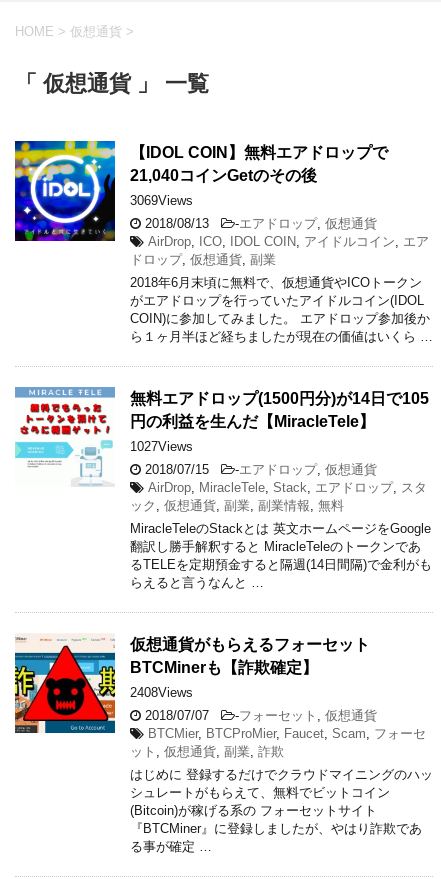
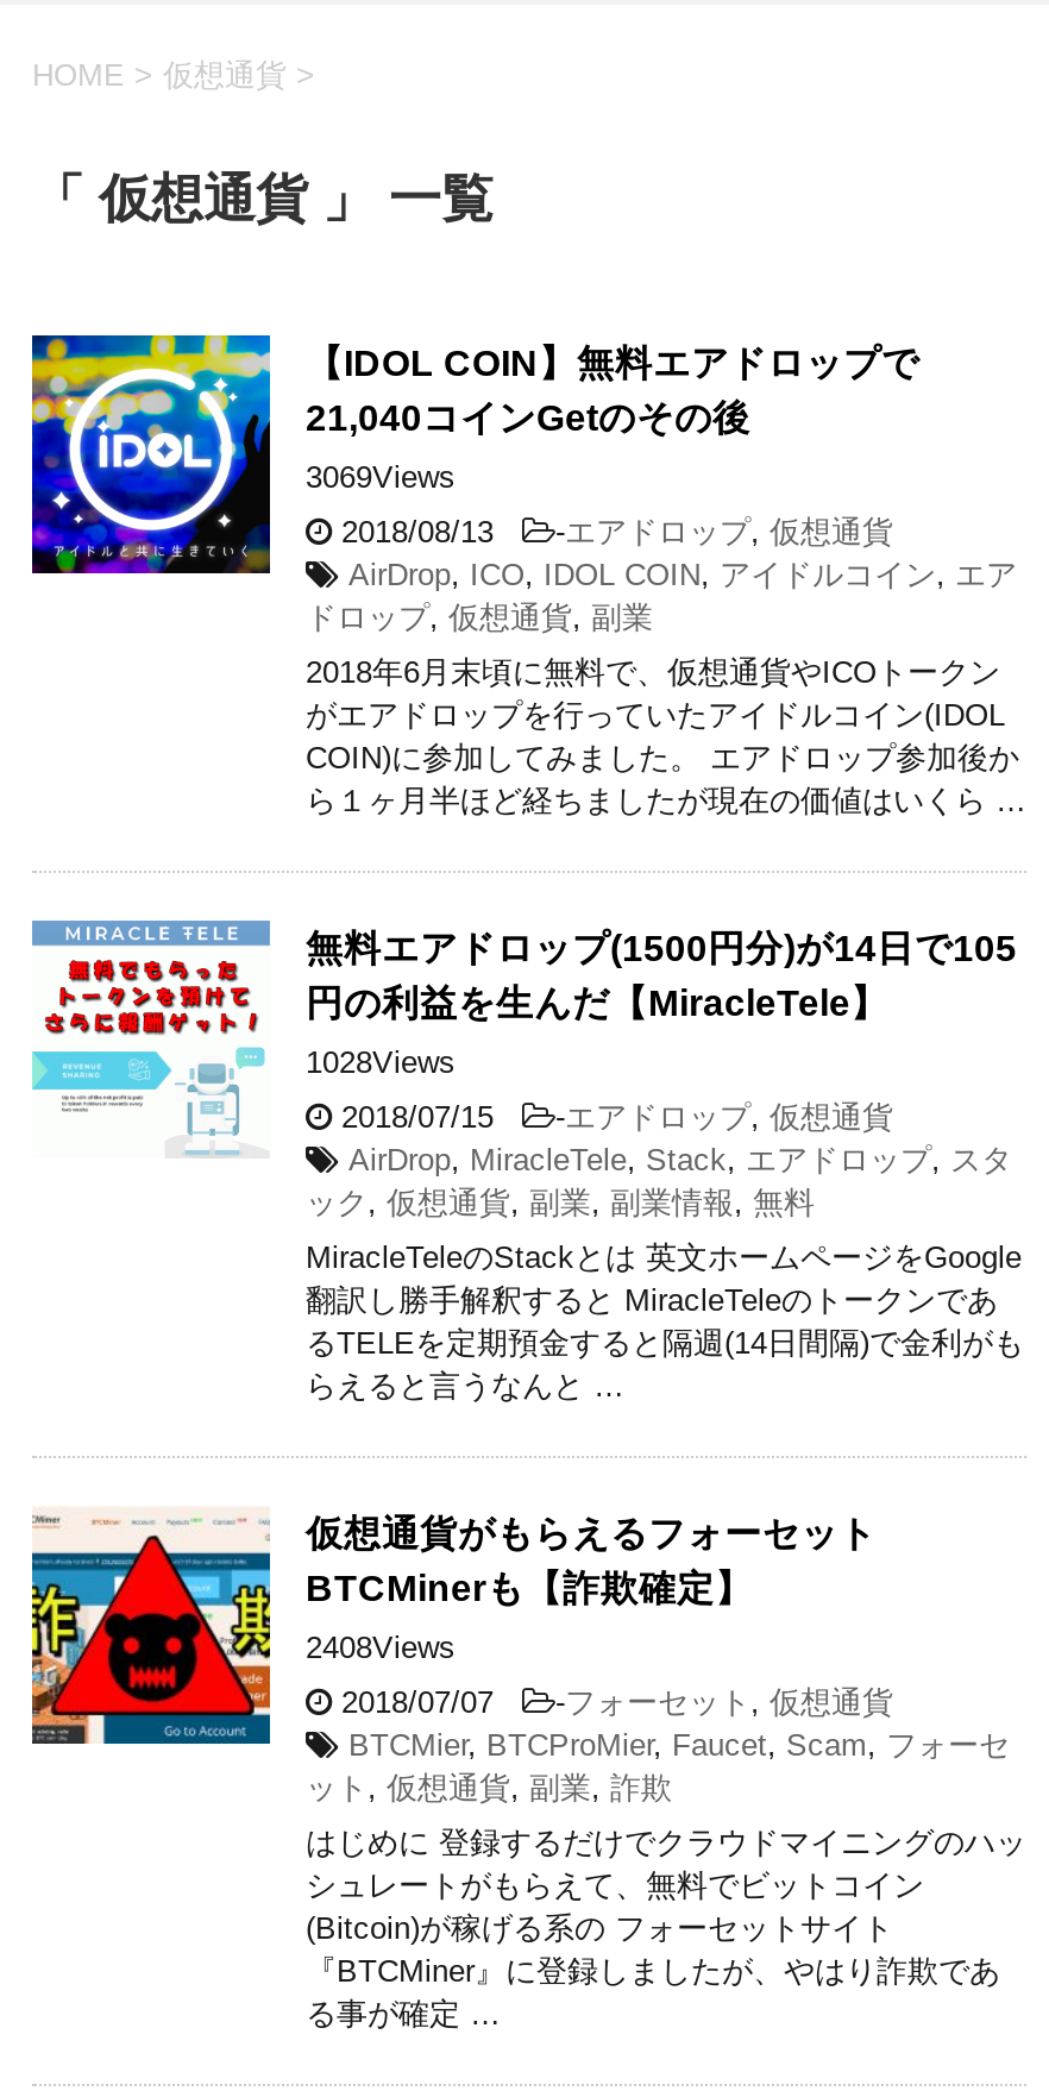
[130,439,193,454] 1027Views -> [306,1044,456,1079] 1028Views

